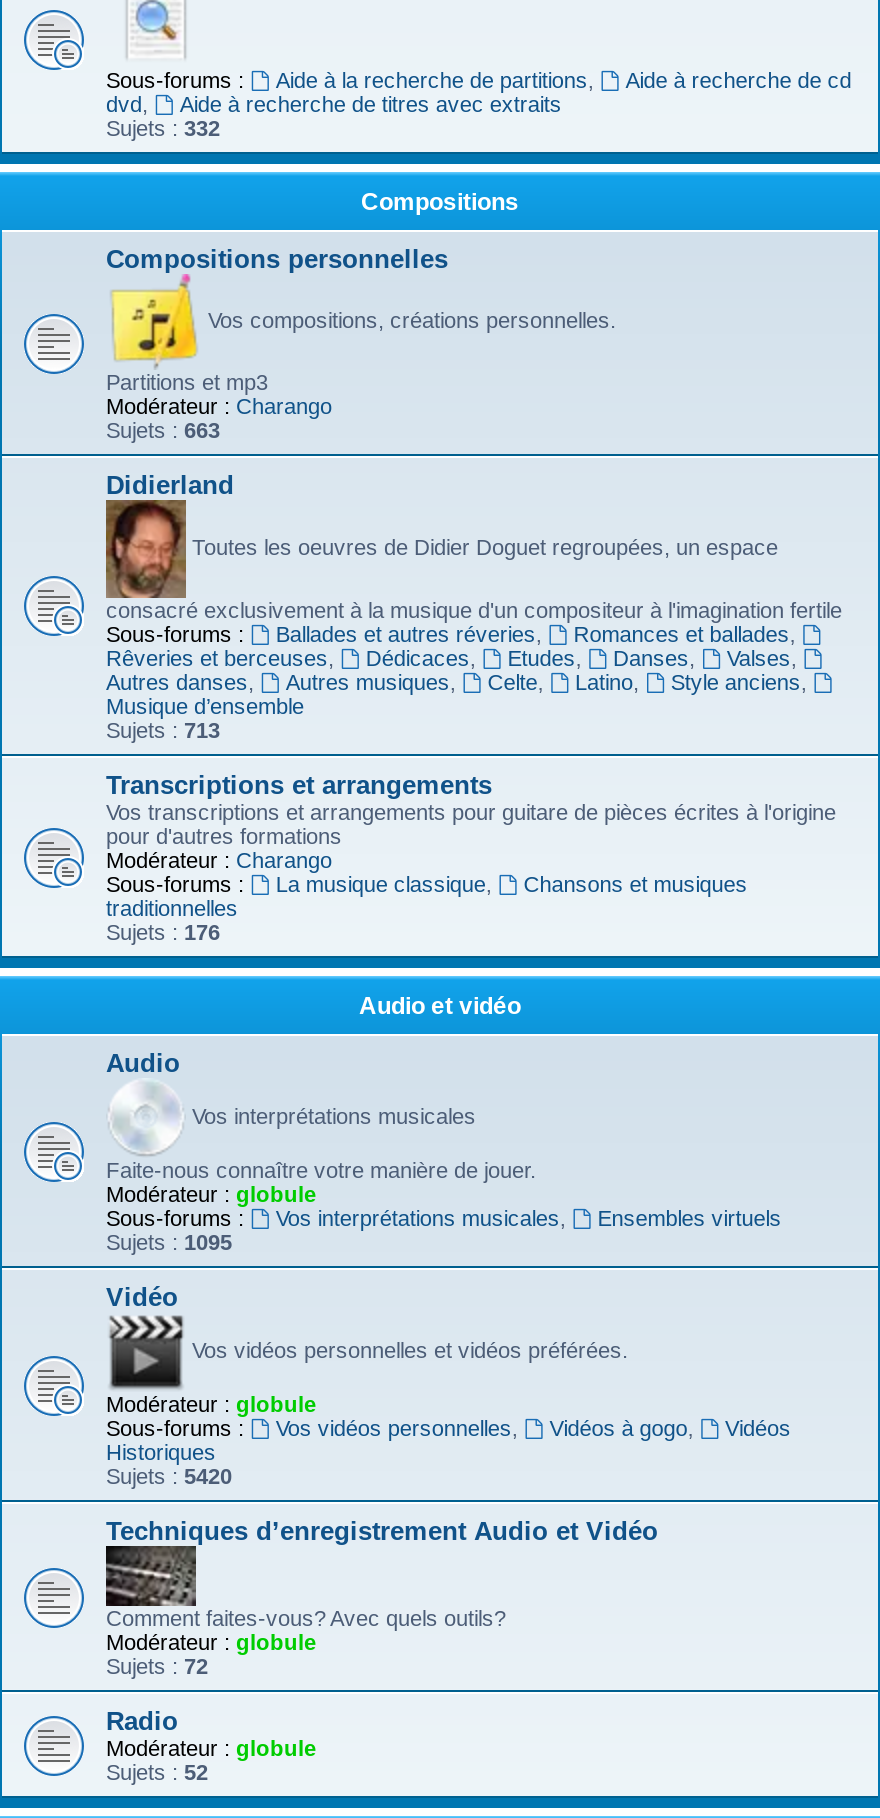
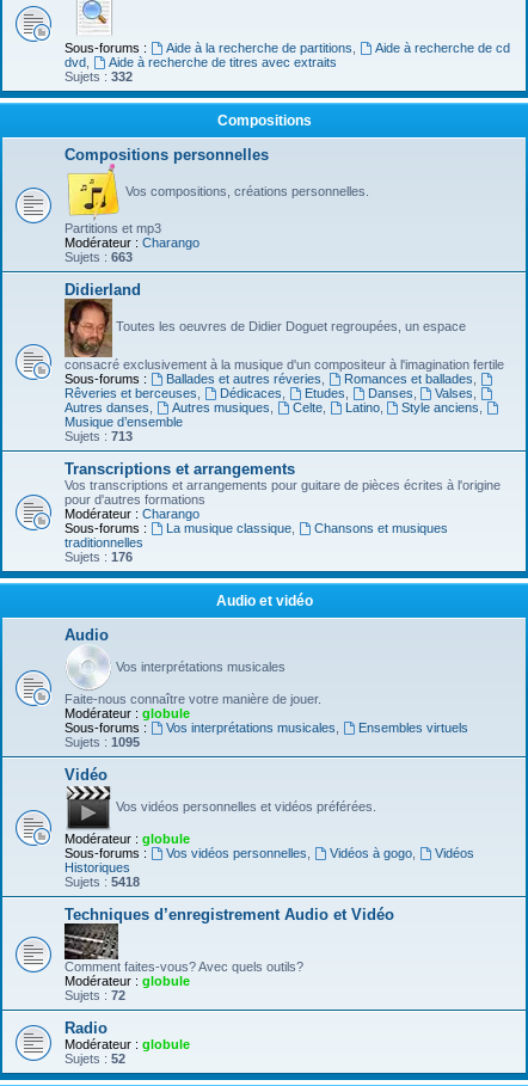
[106,1464,232,1488] Sujets : 5420 -> [65,875,140,889] Sujets : 5418

